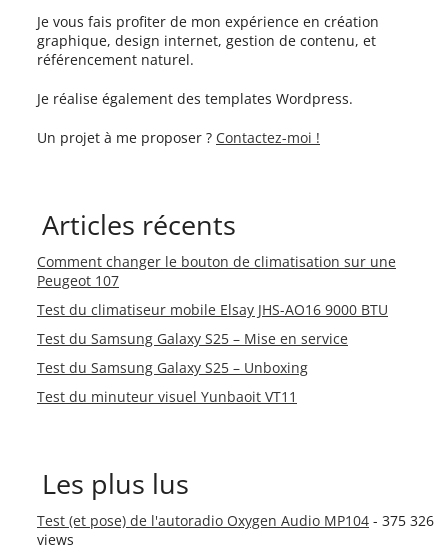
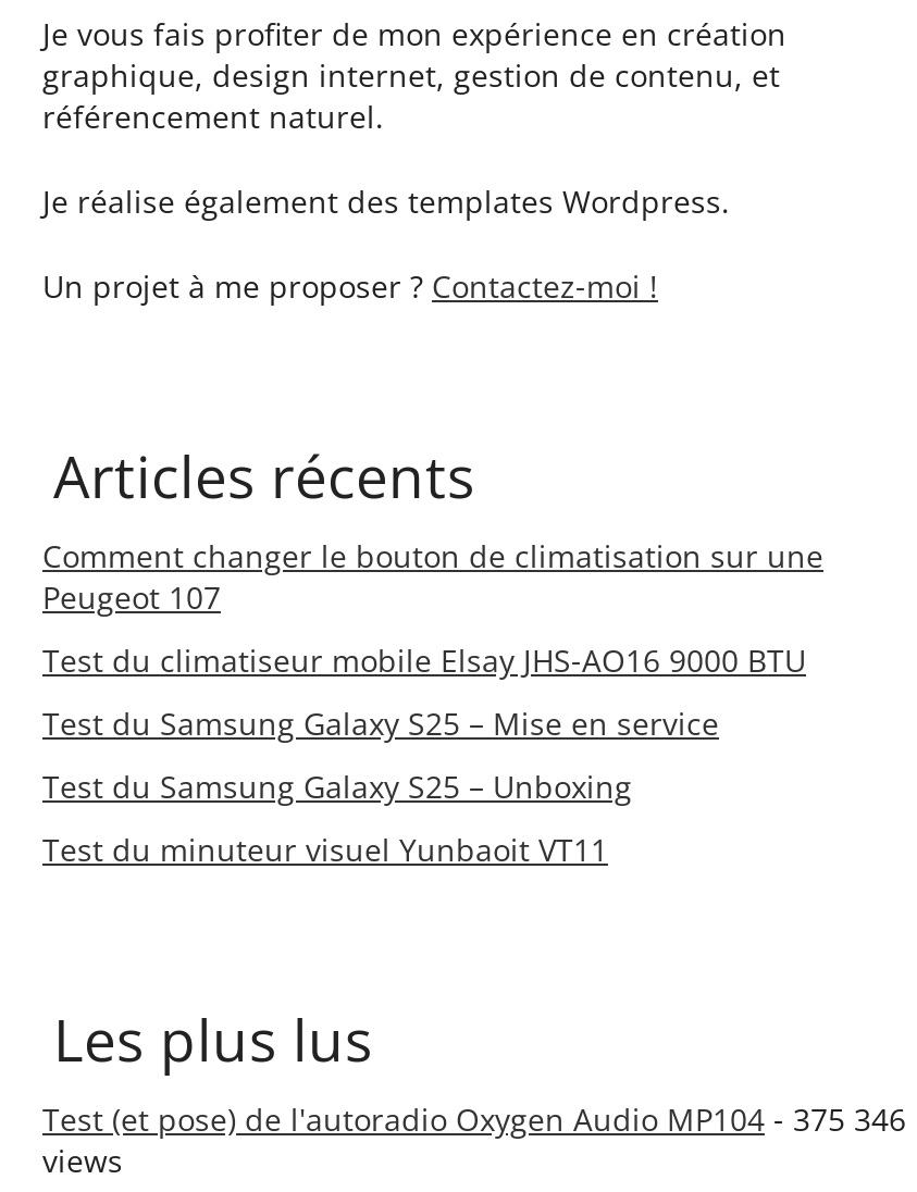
[37,511,434,530] Test (et pose) de l'autoradio Oxygen Audio MP104 - 375 326 -> [42,1098,906,1140] Test (et pose) de l'autoradio Oxygen Audio MP104 - 375 346

